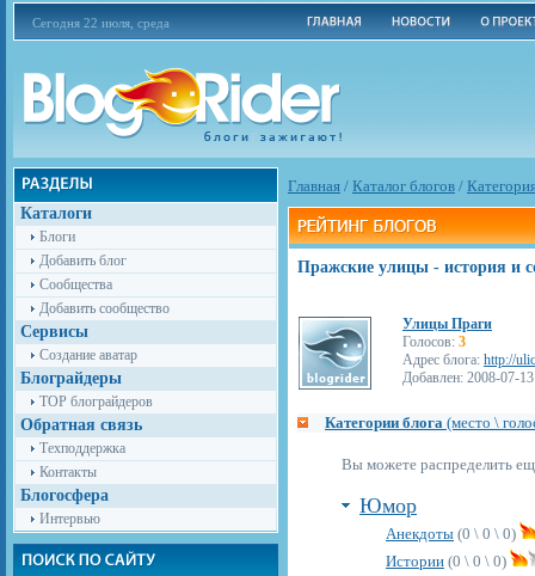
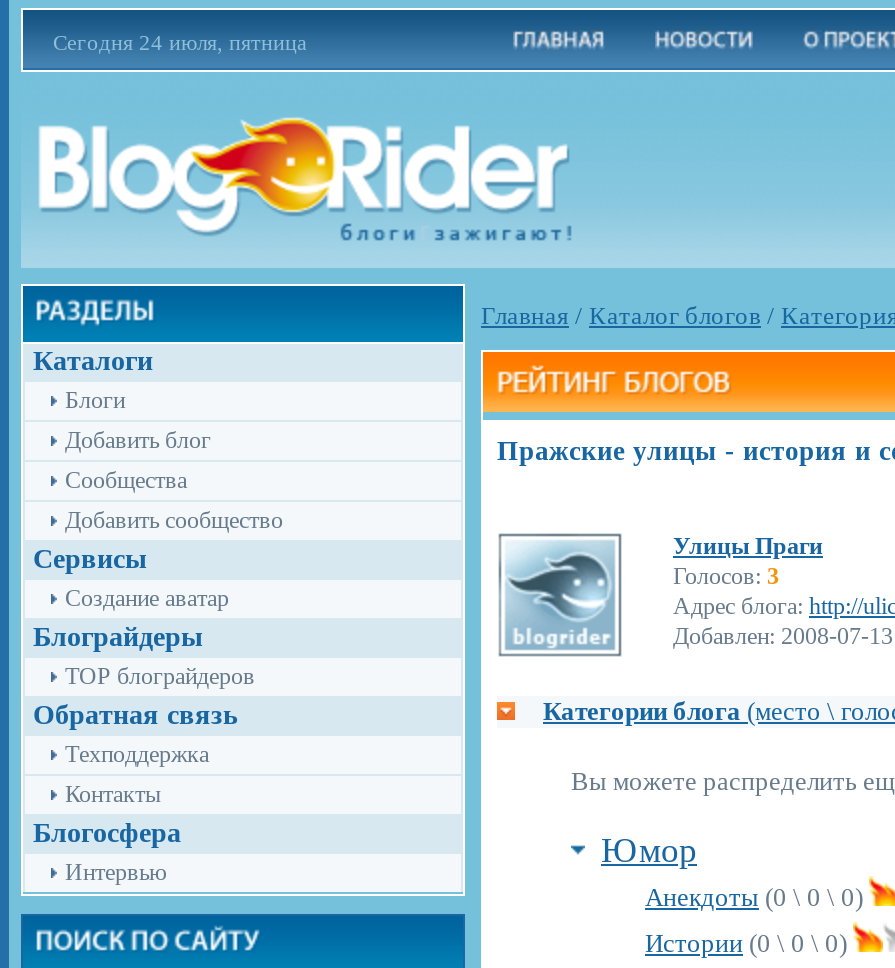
[32,16,170,30] Сегодня 22 июля, среда -> [53,30,307,54] Сегодня 24 июля, пятница

